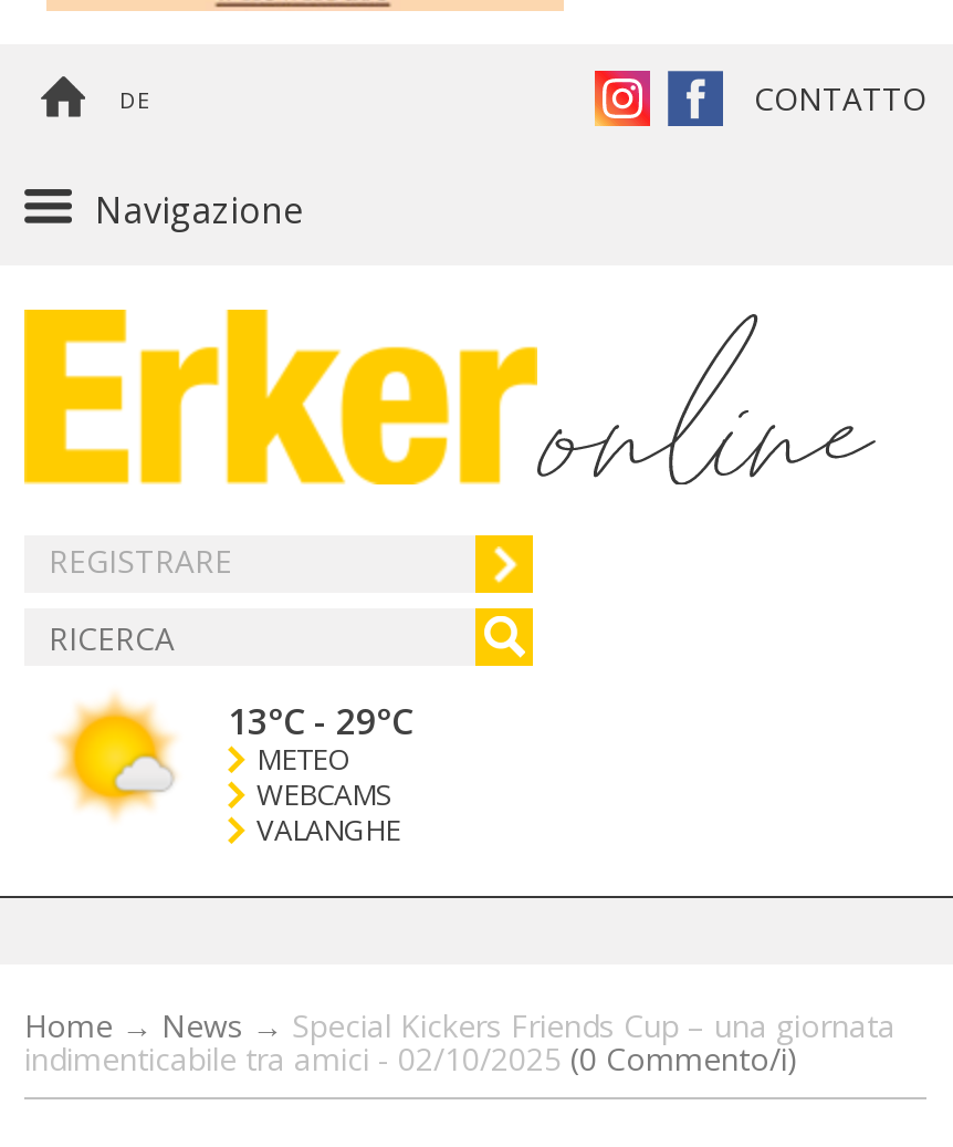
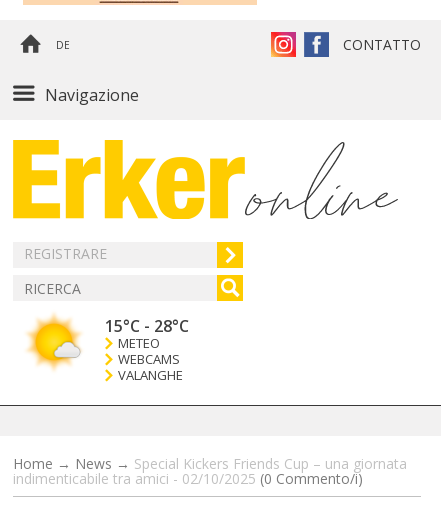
[228,697,413,745] 13°C - 29°C -> [105,315,189,337] 15°C - 28°C

